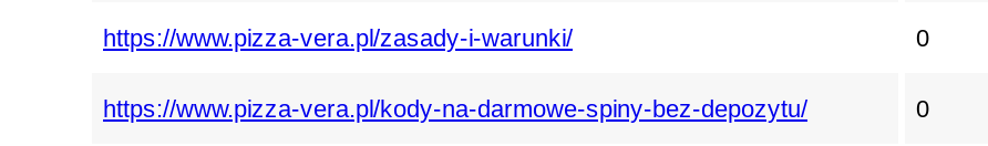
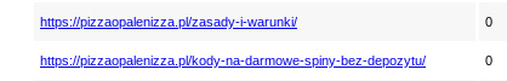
[103,23,573,50] https://www.pizza-vera.pl/zasady-i-warunki/ -> [40,14,297,29] https://pizzaopalenizza.pl/zasady-i-warunki/
[103,94,807,121] https://www.pizza-vera.pl/kody-na-darmowe-spiny-bez-depozytu/ -> [40,53,426,67] https://pizzaopalenizza.pl/kody-na-darmowe-spiny-bez-depozytu/

